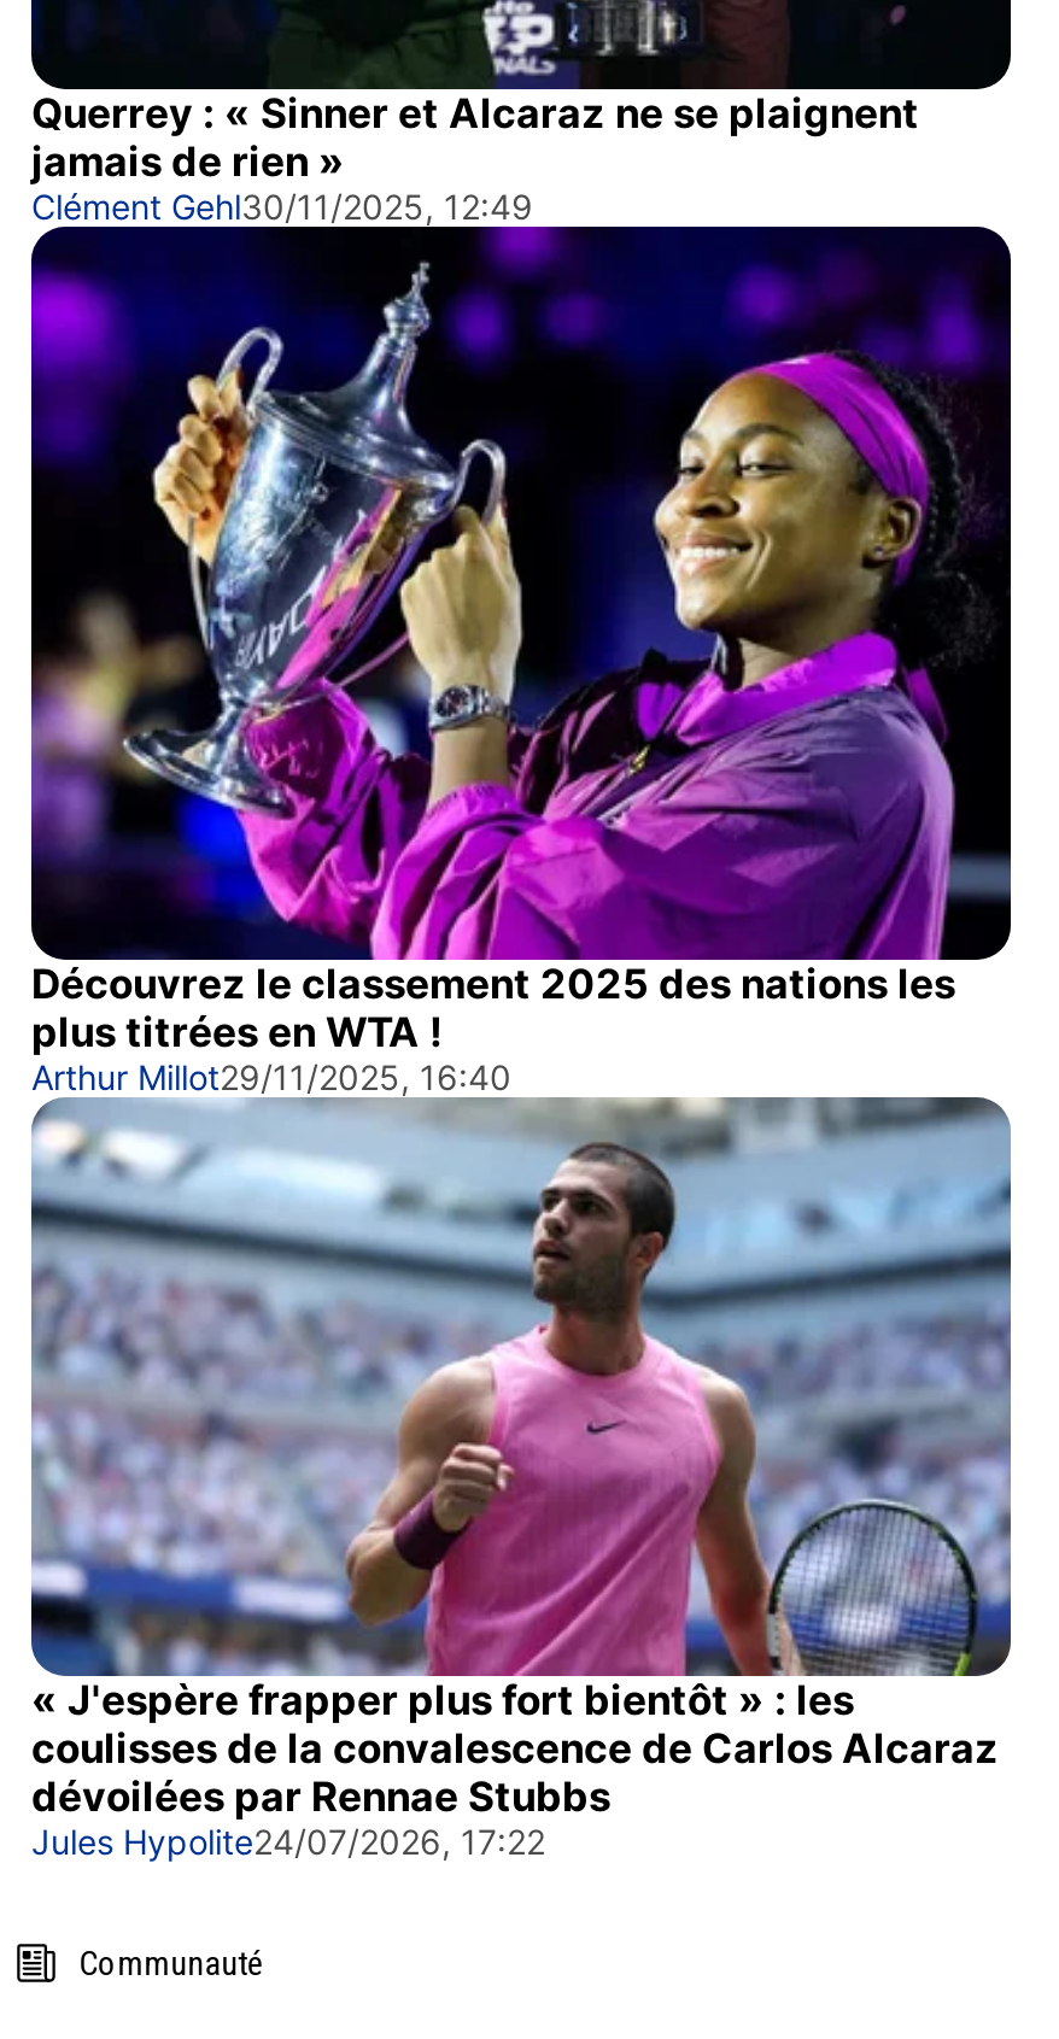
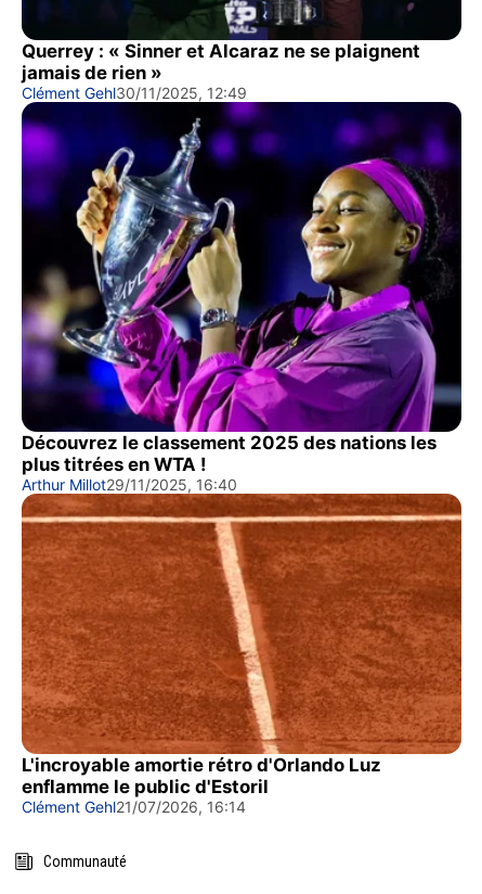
[29,1095,1013,1861] [image] | « J'espère frapper plus fort bientôt » : les | coulisses de la convalescence de Carlos Alcaraz | dévoilées par Rennae Stubbs | Jules Hypolite24/07/2026, 17:22 -> [21,493,463,816] [image] | L'incroyable amortie rétro d'Orlando Luz | enflamme le public d'Estoril | Clément Gehl21/07/2026, 16:14

